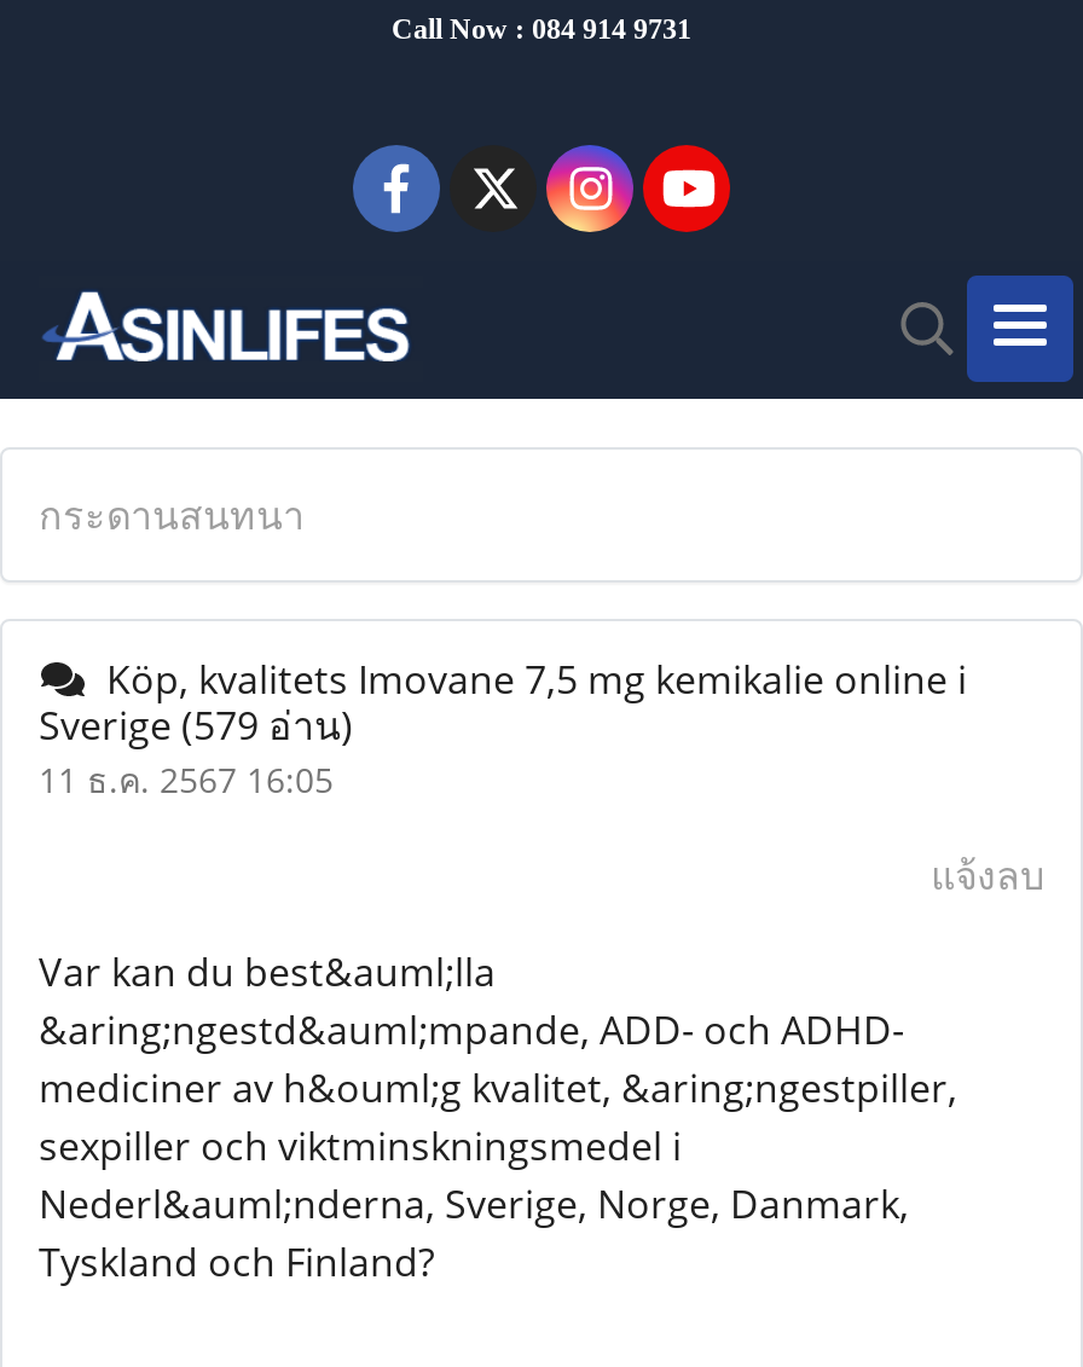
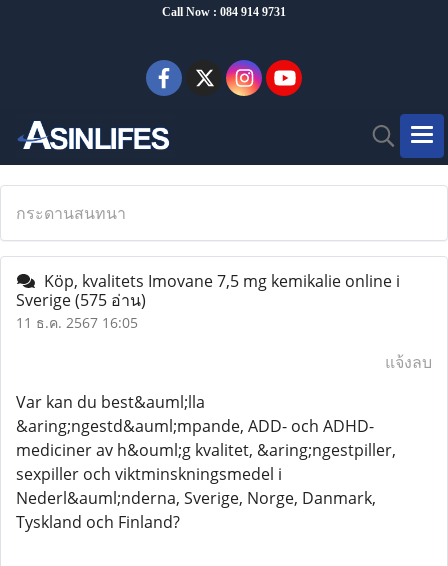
[39,699,353,752] Sverige (579 อ่าน) -> [16,289,146,311] Sverige (575 อ่าน)

